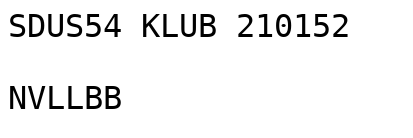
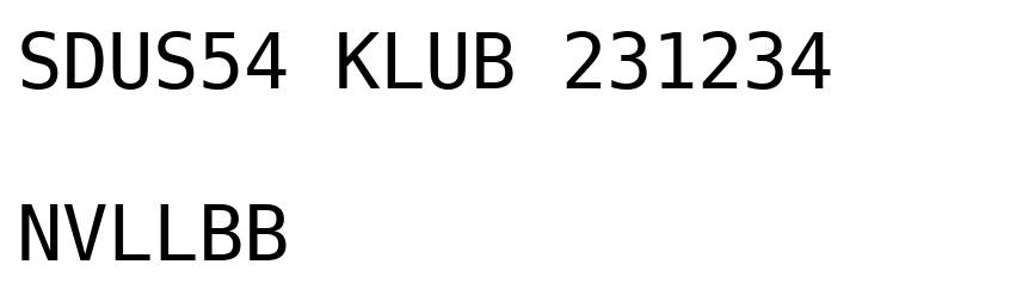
[8,8,350,44] SDUS54 KLUB 210152 -> [17,19,833,105] SDUS54 KLUB 231234

